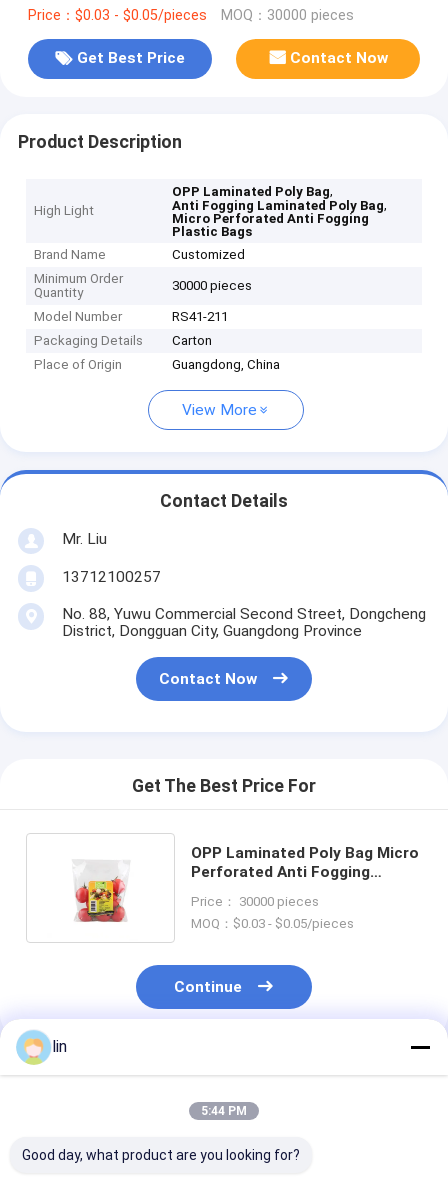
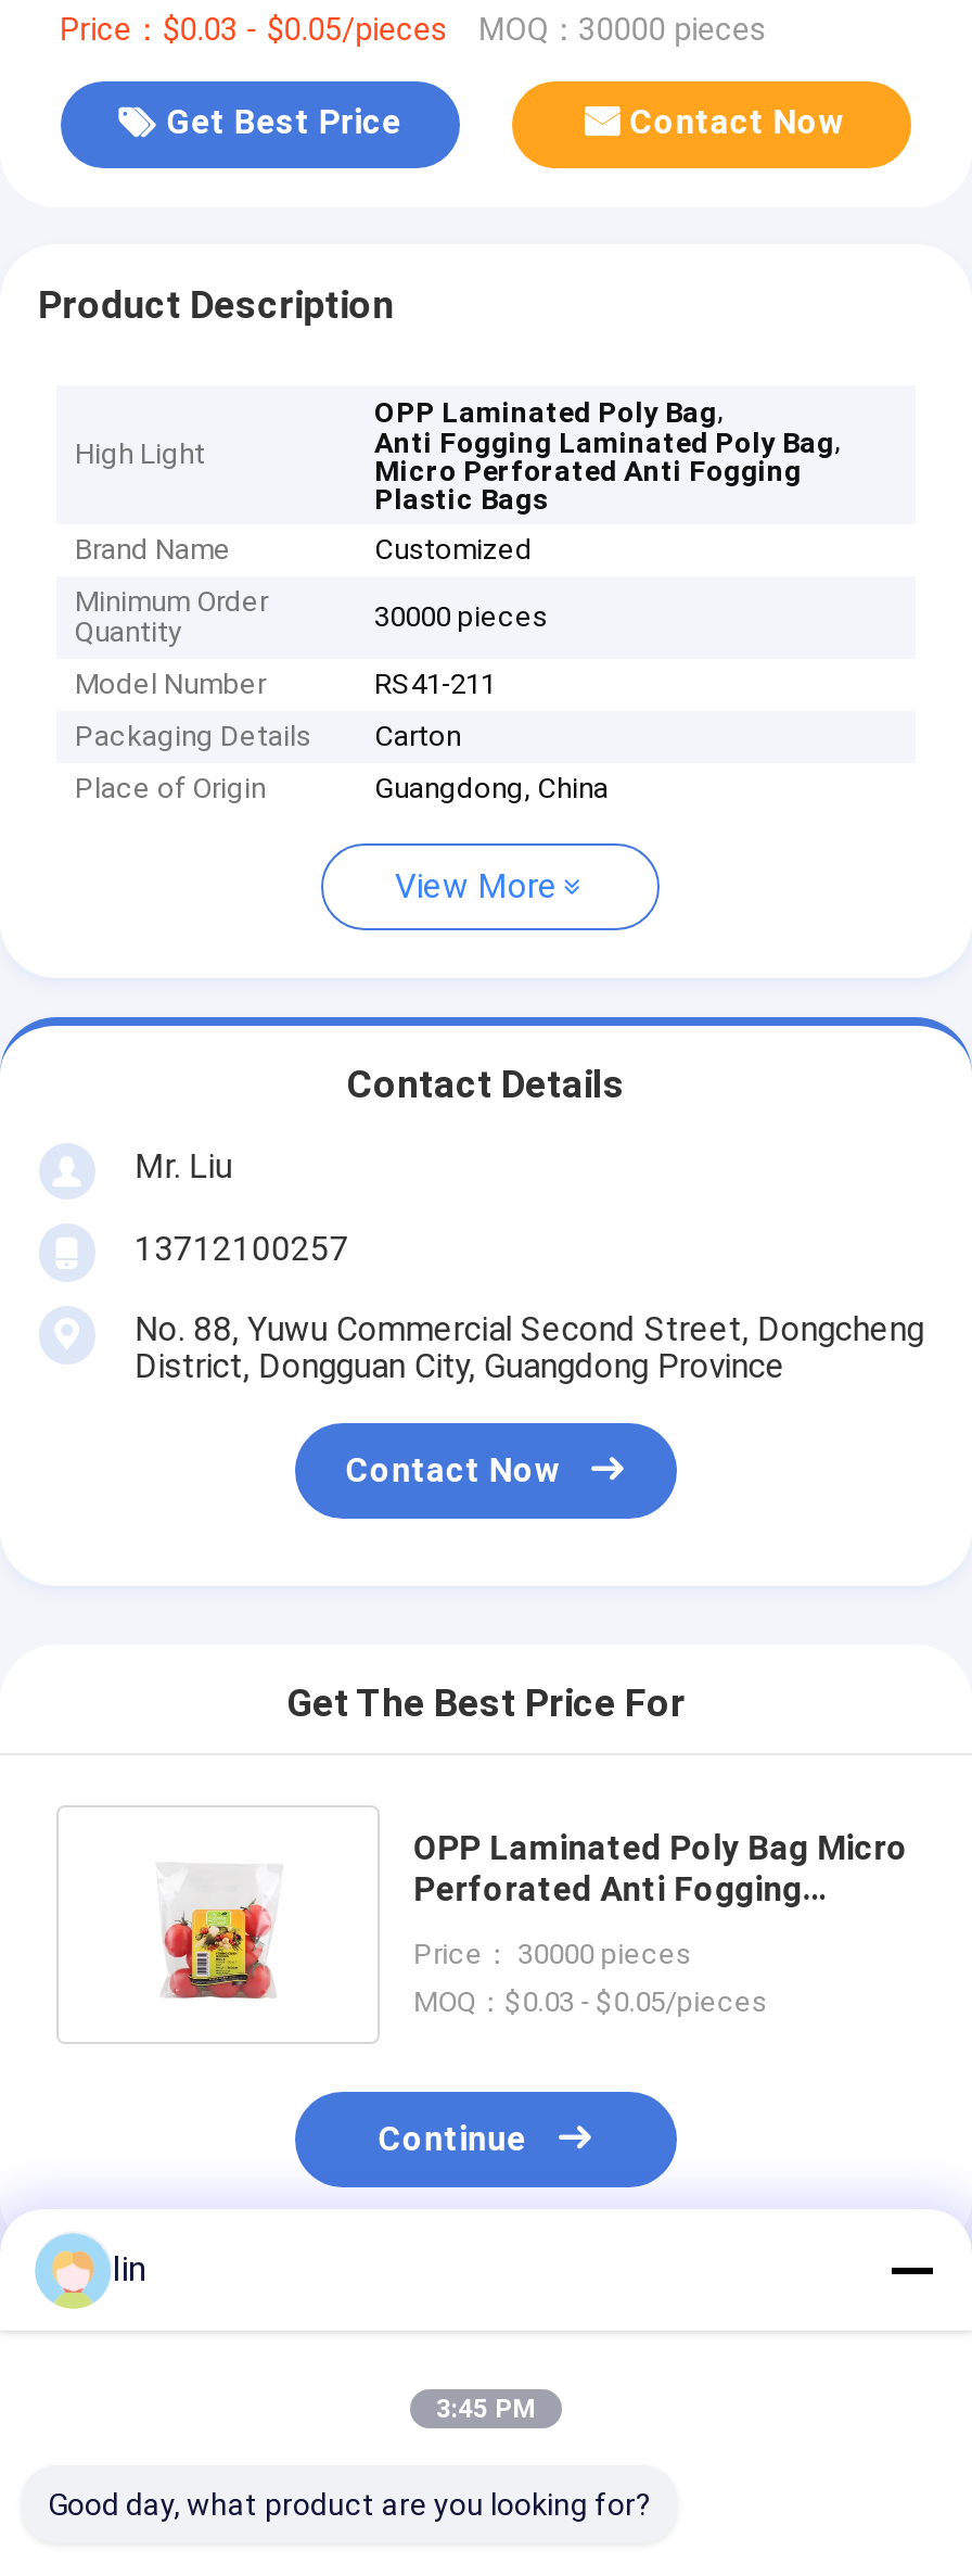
[201,1104,247,1118] 5:44 PM -> [436,2394,536,2424] 3:45 PM

